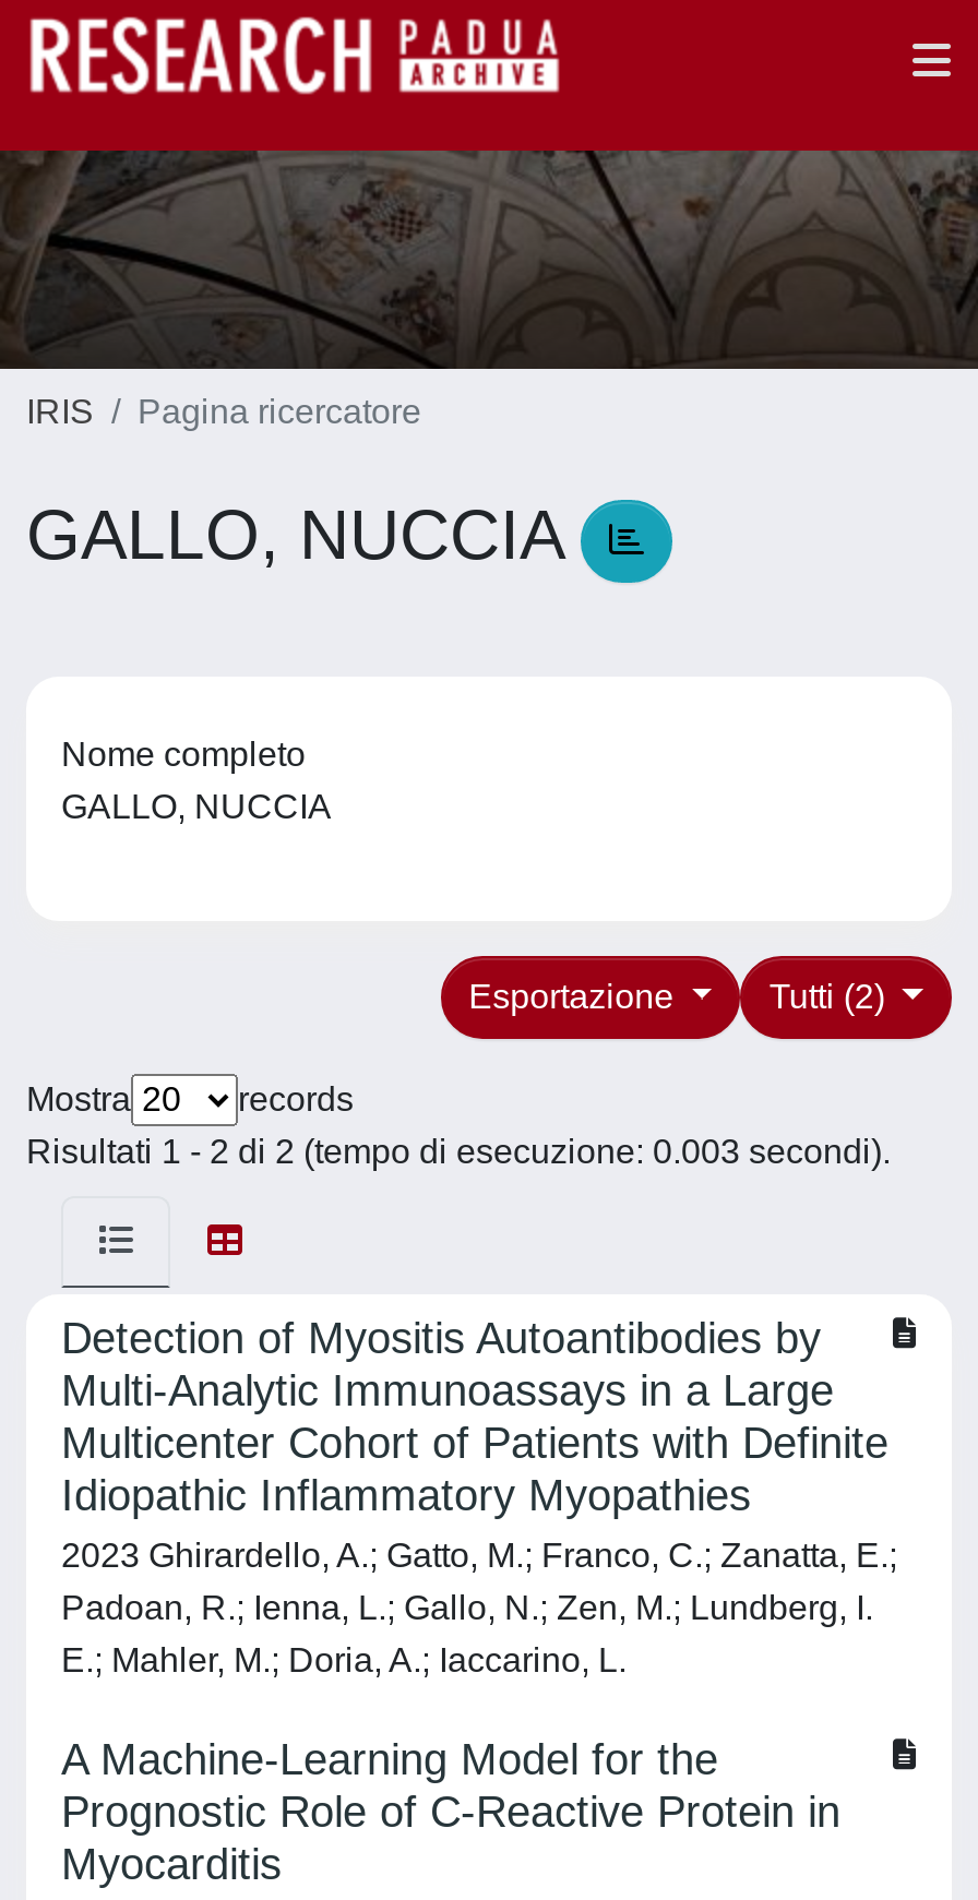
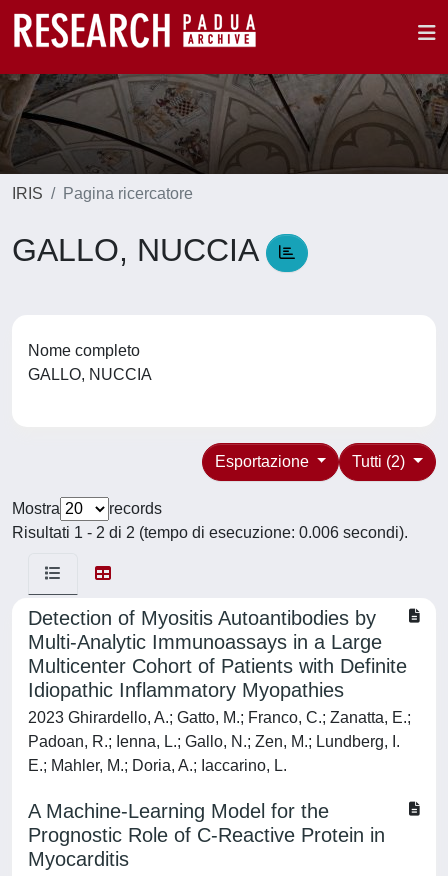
[26,1133,891,1170] Risultati 1 - 2 di 2 (tempo di esecuzione: 0.003 secondi). -> [12,524,408,541] Risultati 1 - 2 di 2 (tempo di esecuzione: 0.006 secondi).

